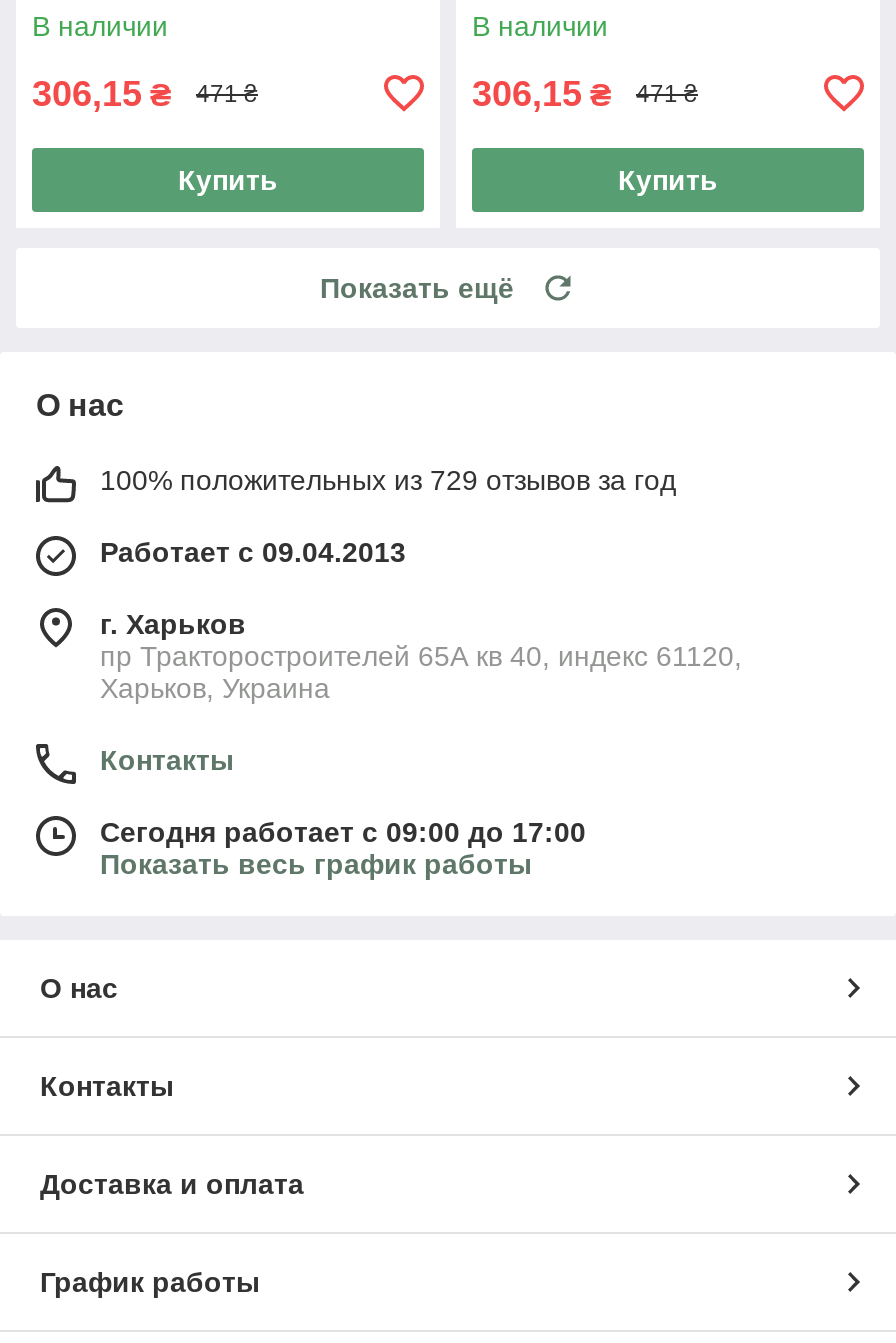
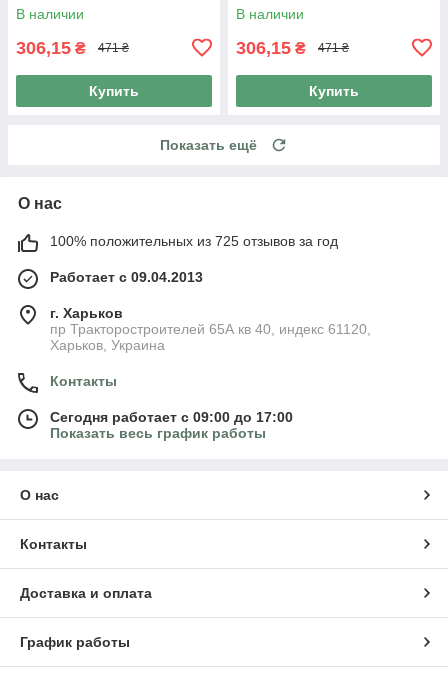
[100,464,676,496] 100% положительных из 729 отзывов за год -> [50,233,338,249] 100% положительных из 725 отзывов за год

